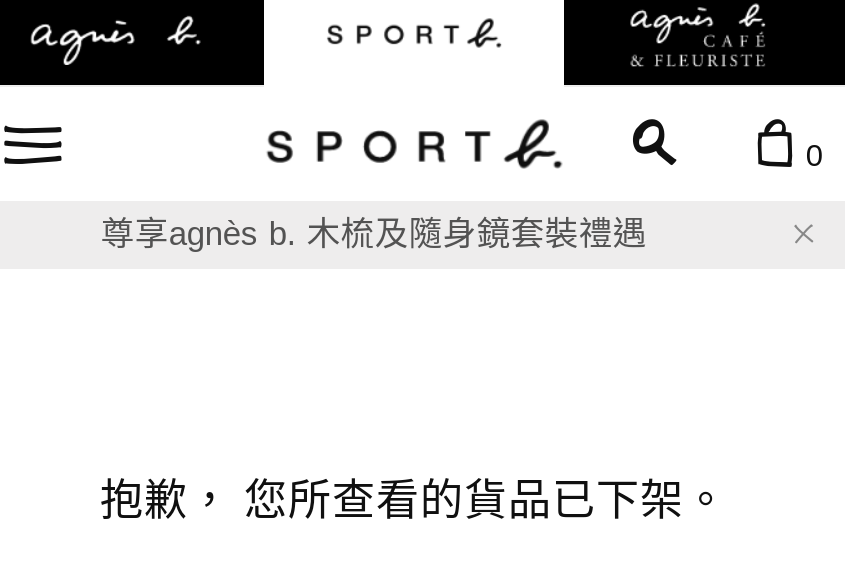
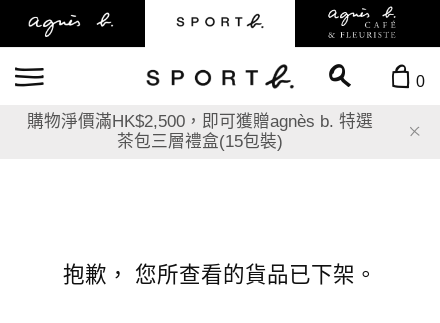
[101,216,647,254] 尊享agnès b. 木梳及隨身鏡套裝禮遇 -> [27,112,373,151] 購物淨價滿HK$2,500，即可獲贈agnès b. 特選 | 茶包三層禮盒(15包裝)

